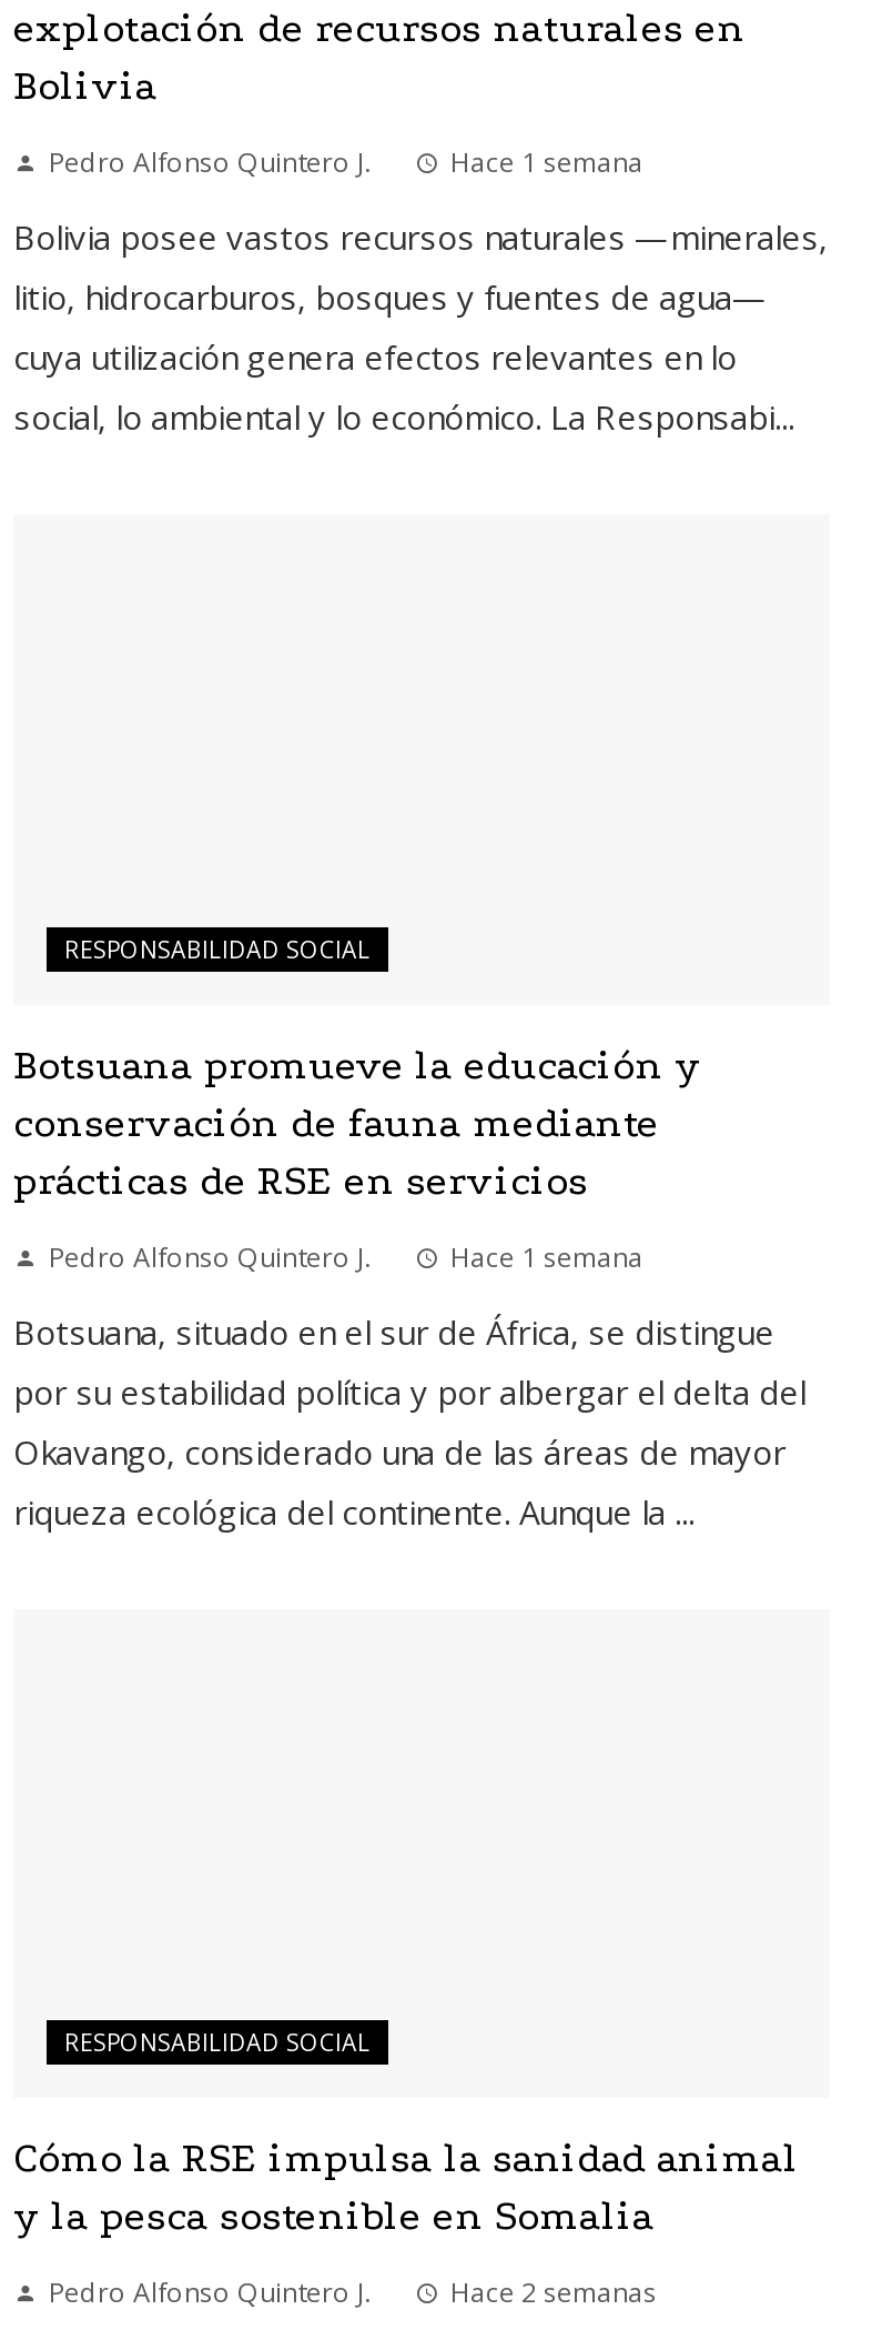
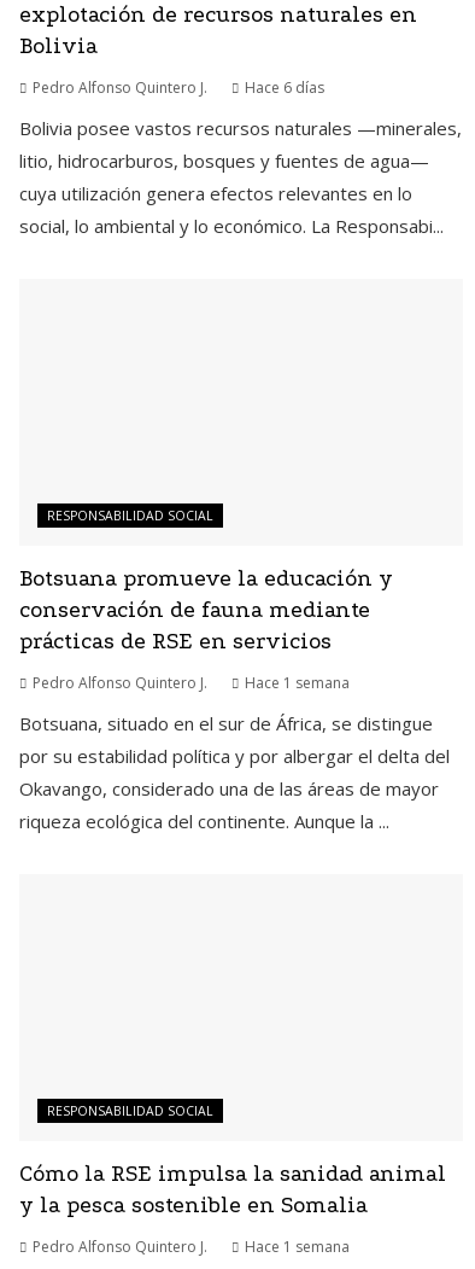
[450,143,643,181] Hace 1 semana -> [245,78,324,98] Hace 6 días
[450,2274,657,2312] Hace 2 semanas -> [245,1236,350,1257] Hace 1 semana

